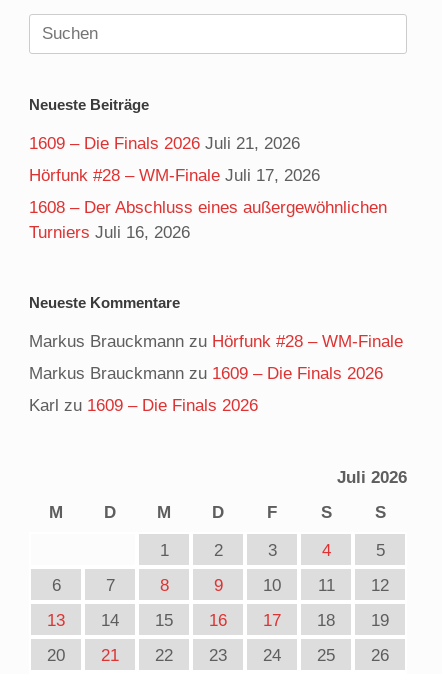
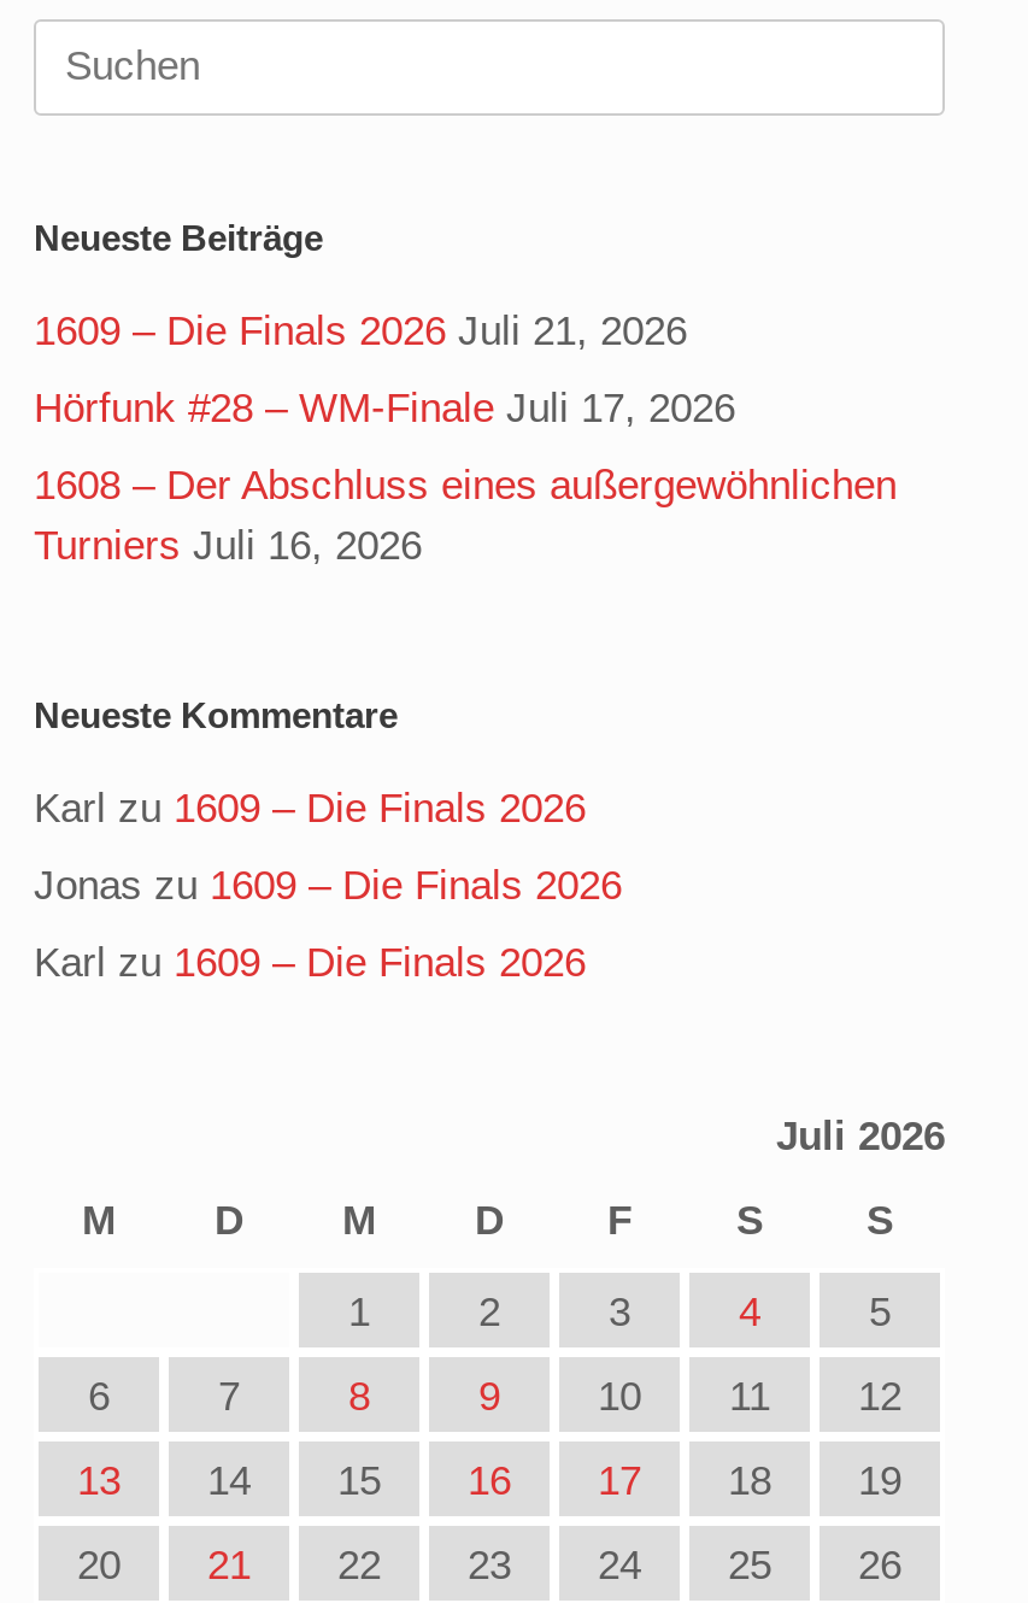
[29,332,403,351] Markus Brauckmann zu Hörfunk #28 – WM-Finale -> [34,786,586,832] Karl zu 1609 – Die Finals 2026
[29,364,383,383] Markus Brauckmann zu 1609 – Die Finals 2026 -> [34,863,622,909] Jonas zu 1609 – Die Finals 2026

